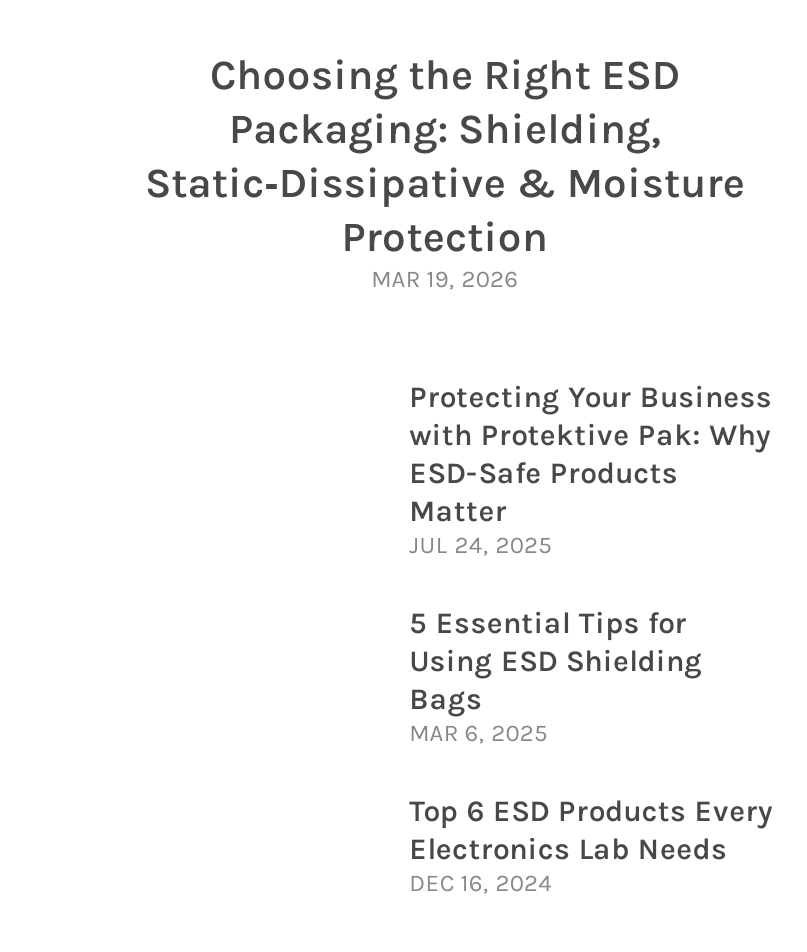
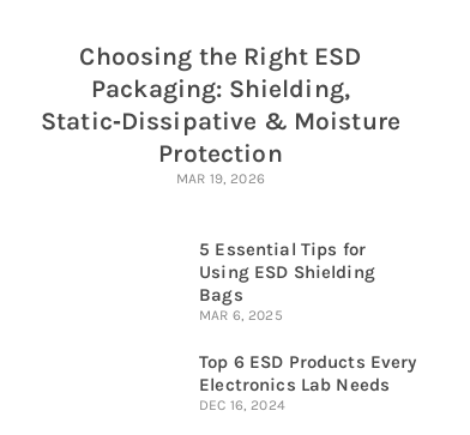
[409,379,772,559] Protecting Your Business | with Protektive Pak: Why | ESD-Safe Products | Matter | JUL 24, 2025 -> none

